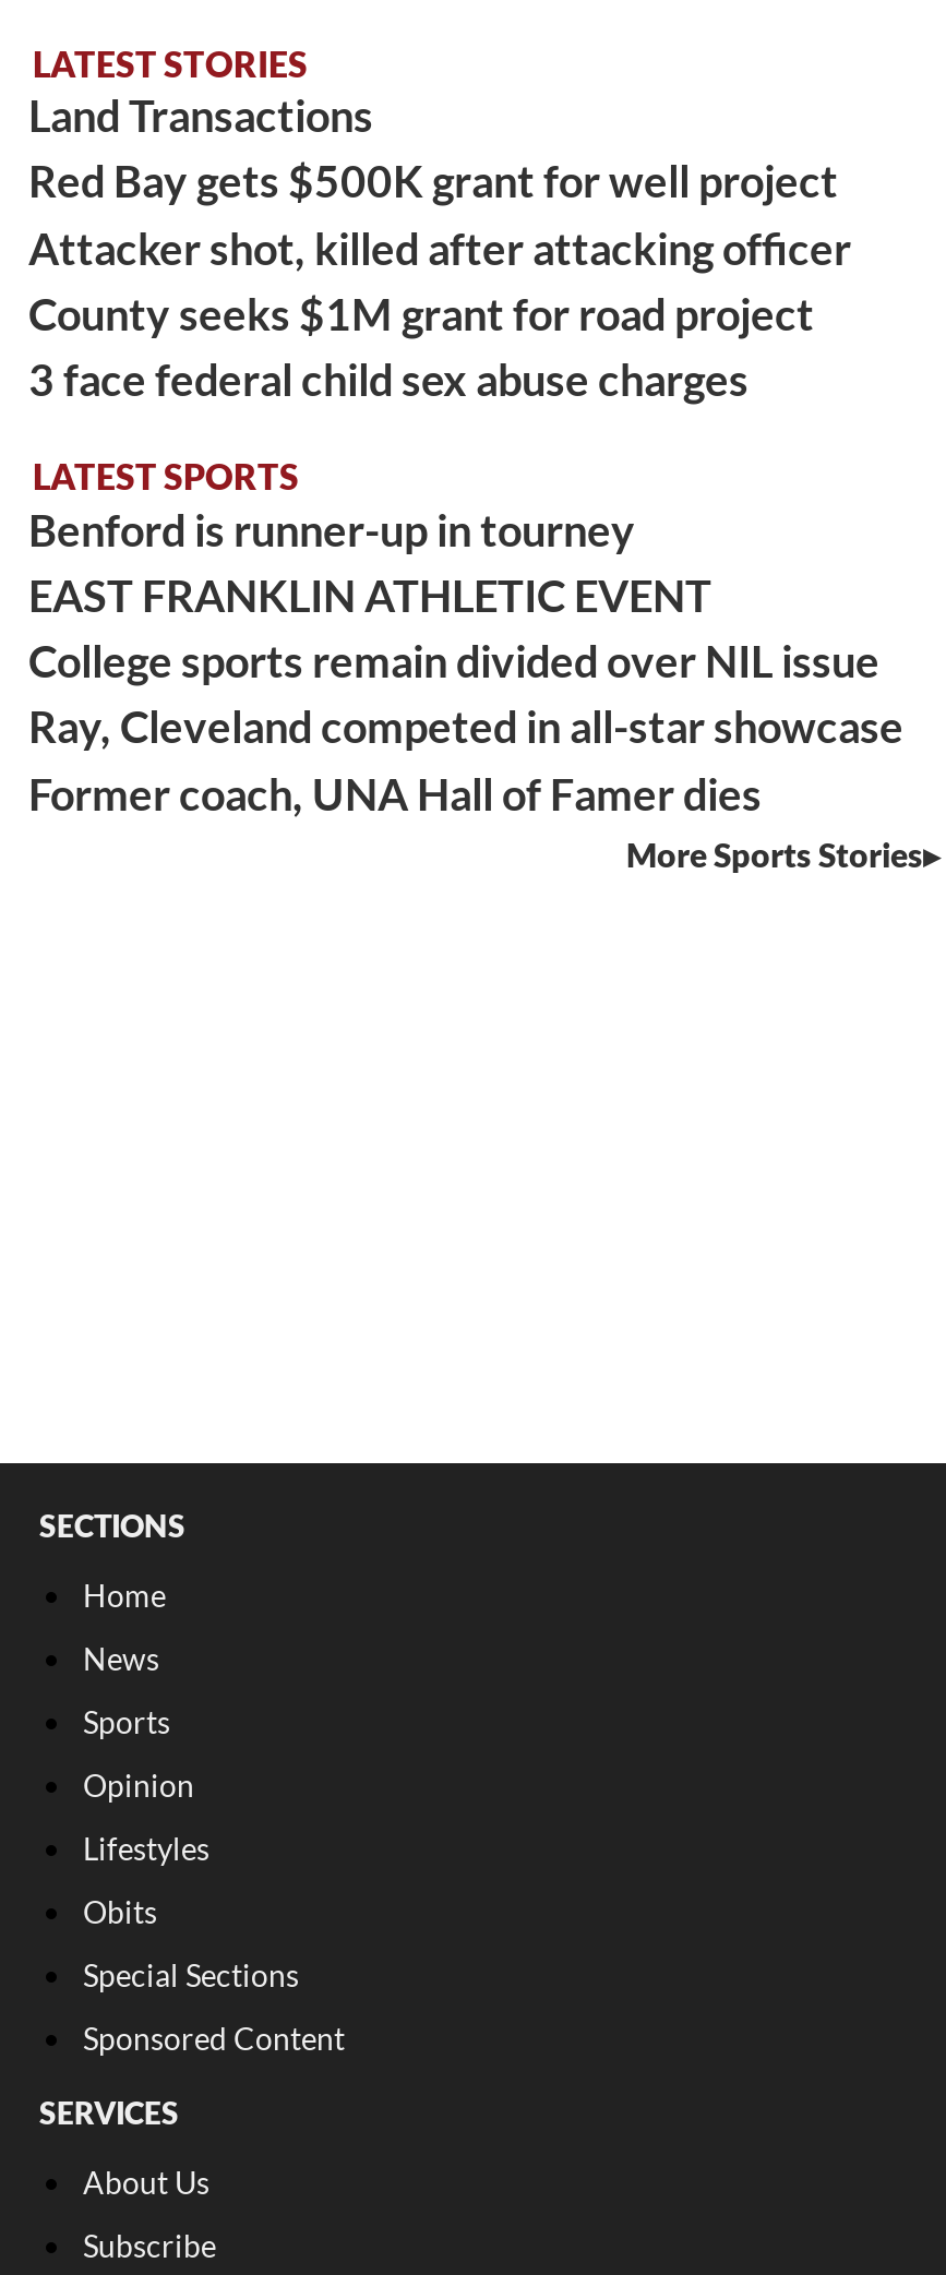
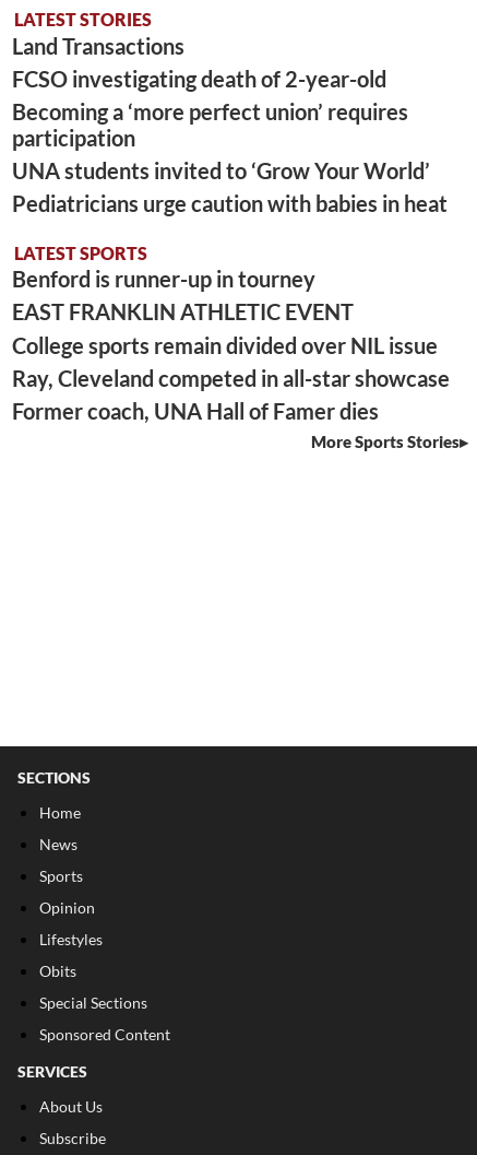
[28,155,851,405] Red Bay gets $500K grant for well project | Attacker shot, killed after attacking officer | County seeks $1M grant for road project | 3 face federal child sex abuse charges -> [12,65,448,217] FCSO investigating death of 2-year-old | Becoming a ‘more perfect union’ requires | participation | UNA students invited to ‘Grow Your World’ | Pediatricians urge caution with babies in heat

